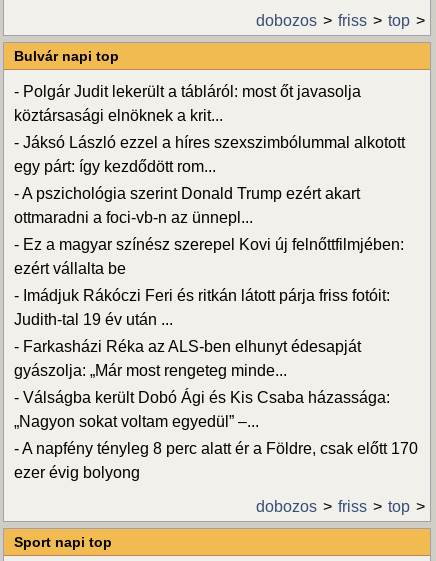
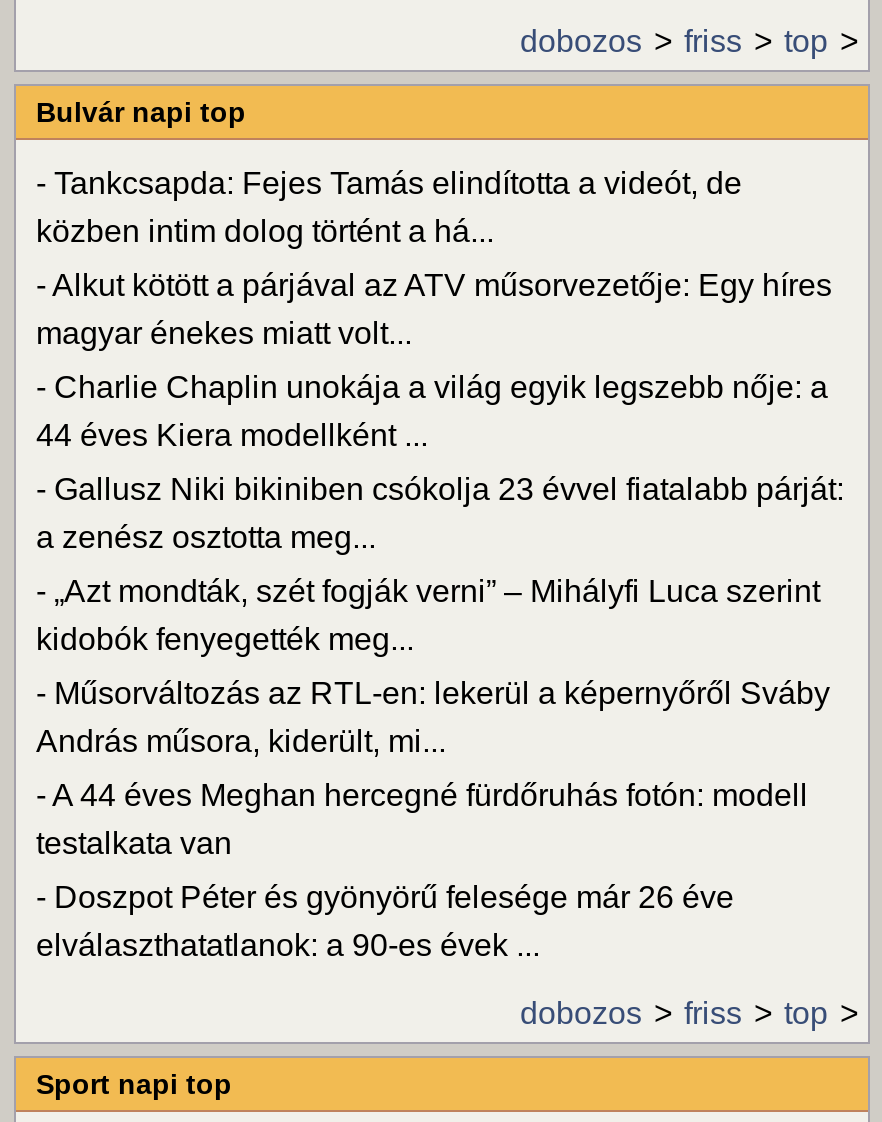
[14,83,361,124] - Polgár Judit lekerült a tábláról: most őt javasolja | köztársasági elnöknek a krit... -> [36,166,742,248] - Tankcsapda: Fejes Tamás elindította a videót, de | közben intim dolog történt a há...
[14,134,405,175] - Jáksó László ezzel a híres szexszimbólummal alkotott | egy párt: így kezdődött rom... -> [36,268,832,350] - Alkut kötött a párjával az ATV műsorvezetője: Egy híres | magyar énekes miatt volt...
[14,185,360,226] - A pszichológia szerint Donald Trump ezért akart | ottmaradni a foci-vb-n az ünnepl... -> [36,370,828,452] - Charlie Chaplin unokája a világ egyik legszebb nője: a | 44 éves Kiera modellként ...
[14,236,404,277] - Ez a magyar színész szerepel Kovi új felnőttfilmjében: | ezért vállalta be -> [36,472,844,554] - Gallusz Niki bikiniben csókolja 23 évvel fiatalabb párját: | a zenész osztotta meg...
[14,287,390,328] - Imádjuk Rákóczi Feri és ritkán látott párja friss fotóit: | Judith-tal 19 év után ... -> [36,574,820,656] - „Azt mondták, szét fogják verni” – Mihályfi Luca szerint | kidobók fenyegették meg...
[14,338,361,379] - Farkasházi Réka az ALS-ben elhunyt édesapját | gyászolja: „Már most rengeteg minde... -> [36,676,830,758] - Műsorváltozás az RTL-en: lekerül a képernyőről Sváby | András műsora, kiderült, mi...
[14,389,390,430] - Válságba került Dobó Ági és Kis Csaba házassága: | „Nagyon sokat voltam egyedül” –... -> [36,778,808,860] - A 44 éves Meghan hercegné fürdőruhás fotón: modell | testalkata van
[14,440,418,481] - A napfény tényleg 8 perc alatt ér a Földre, csak előtt 170 | ezer évig bolyong -> [36,880,734,962] - Doszpot Péter és gyönyörű felesége már 26 éve | elválaszthatatlanok: a 90-es évek ...

